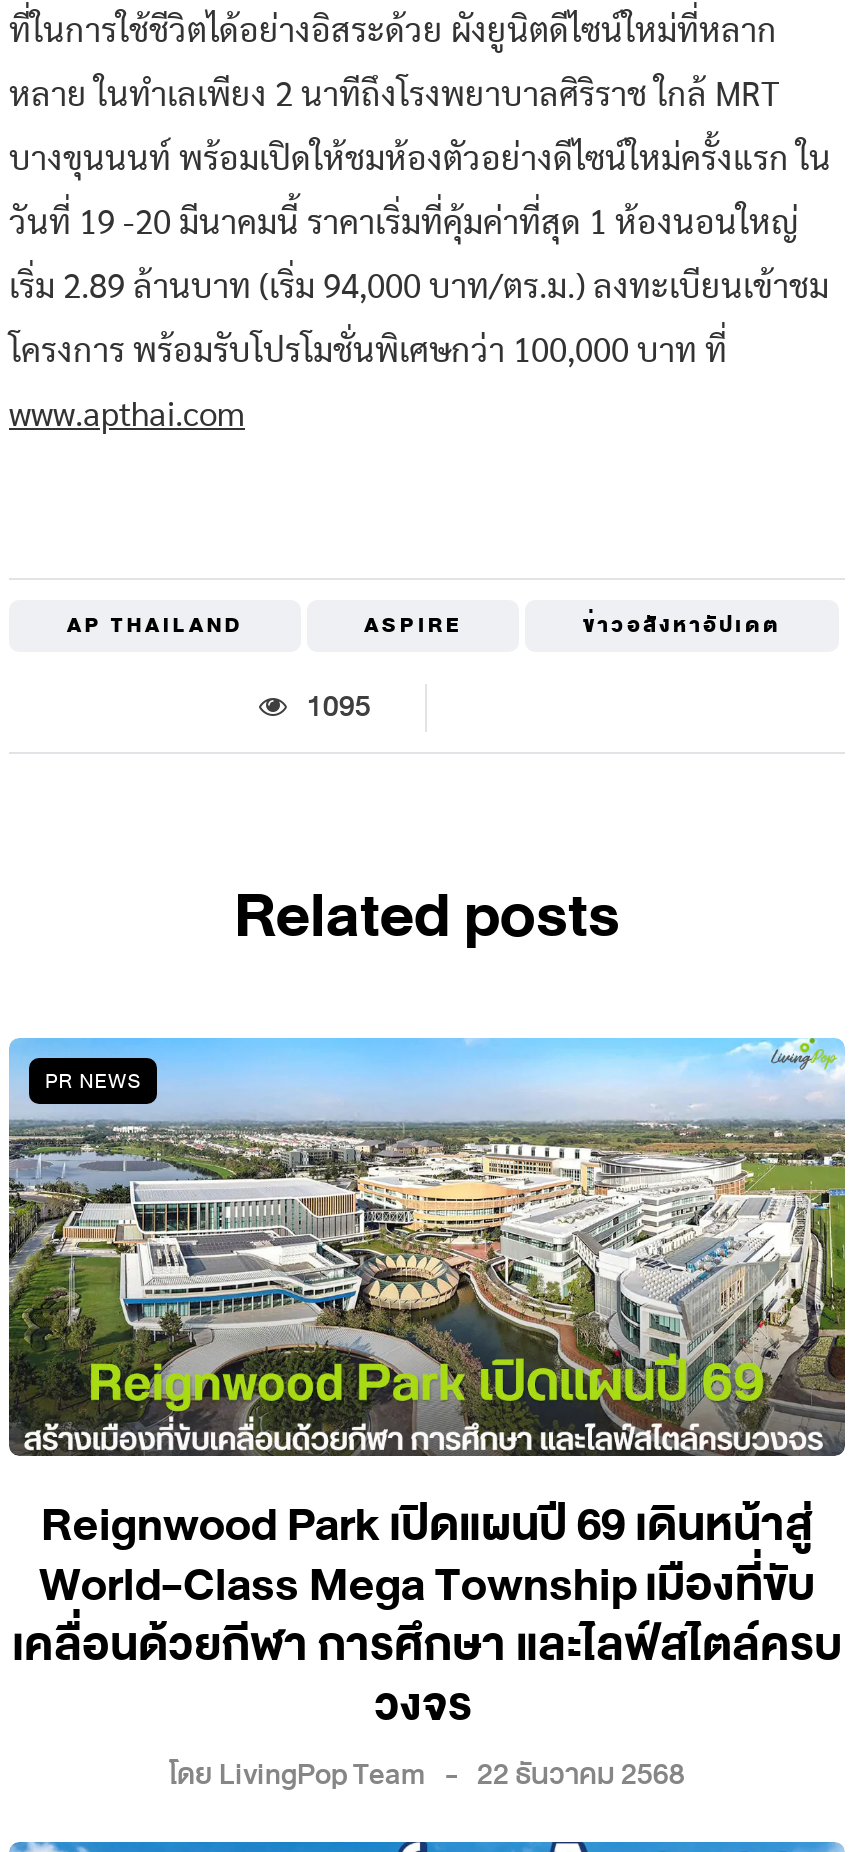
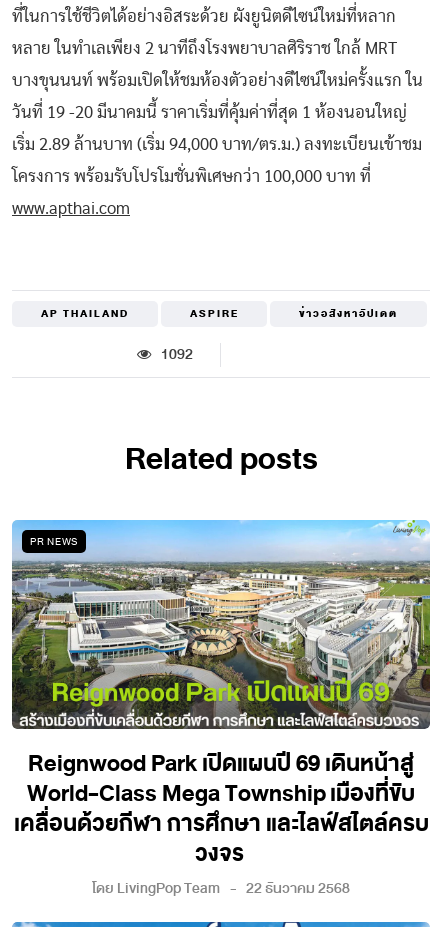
[307,684,371,730] 1095 -> [161,343,193,366] 1092

